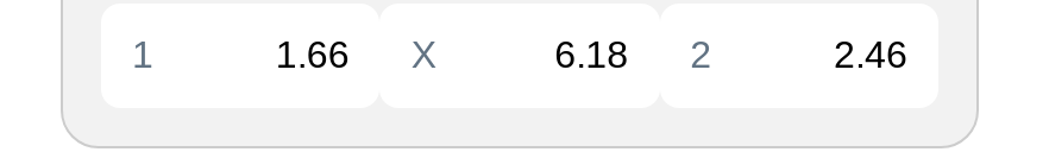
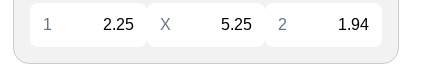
[275,35,437,76] 1.66 X -> [103,16,171,33] 2.25 X
[555,35,712,76] 6.18 2 -> [221,16,287,33] 5.25 2
[834,35,907,76] 2.46 -> [338,16,369,33] 1.94

